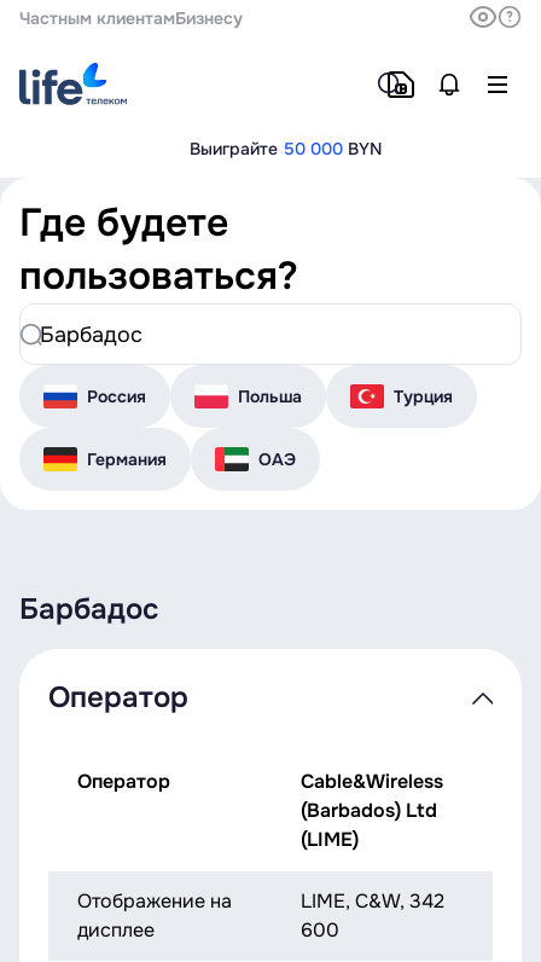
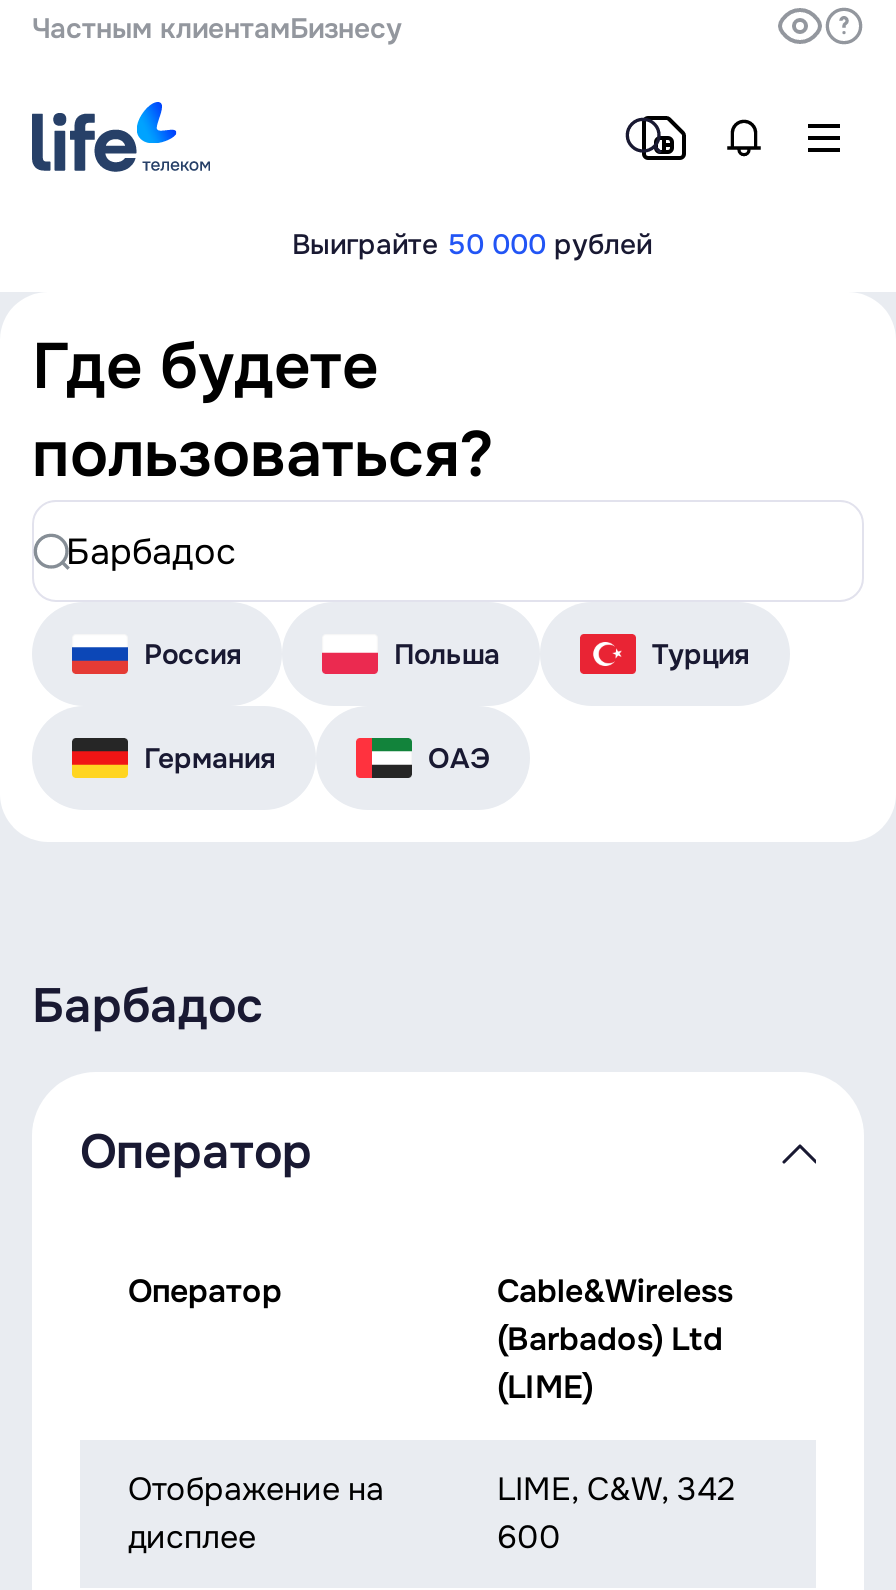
[189,138,381,160] Выиграйте 50 000 BYN -> [292,226,652,262] Выиграйте 50 000 рублей

